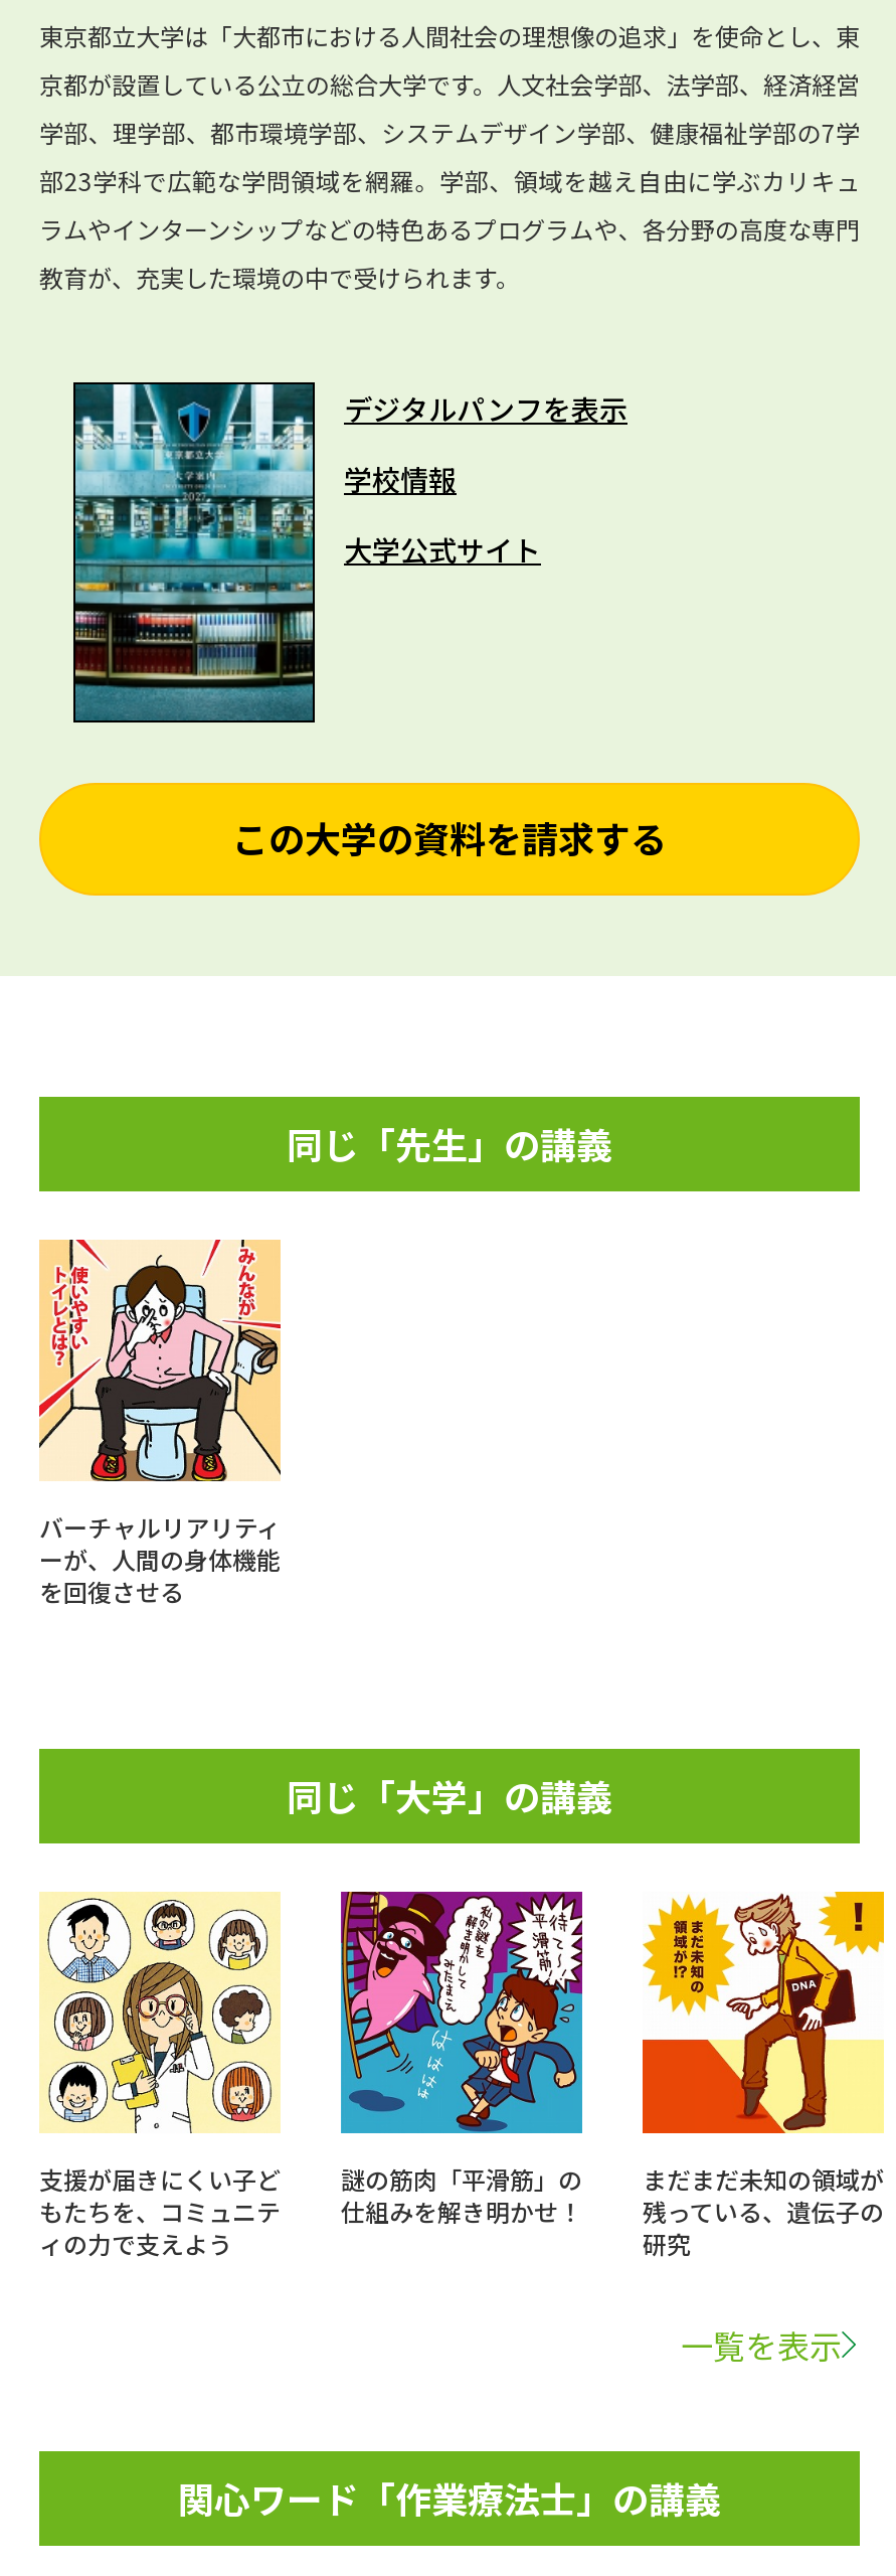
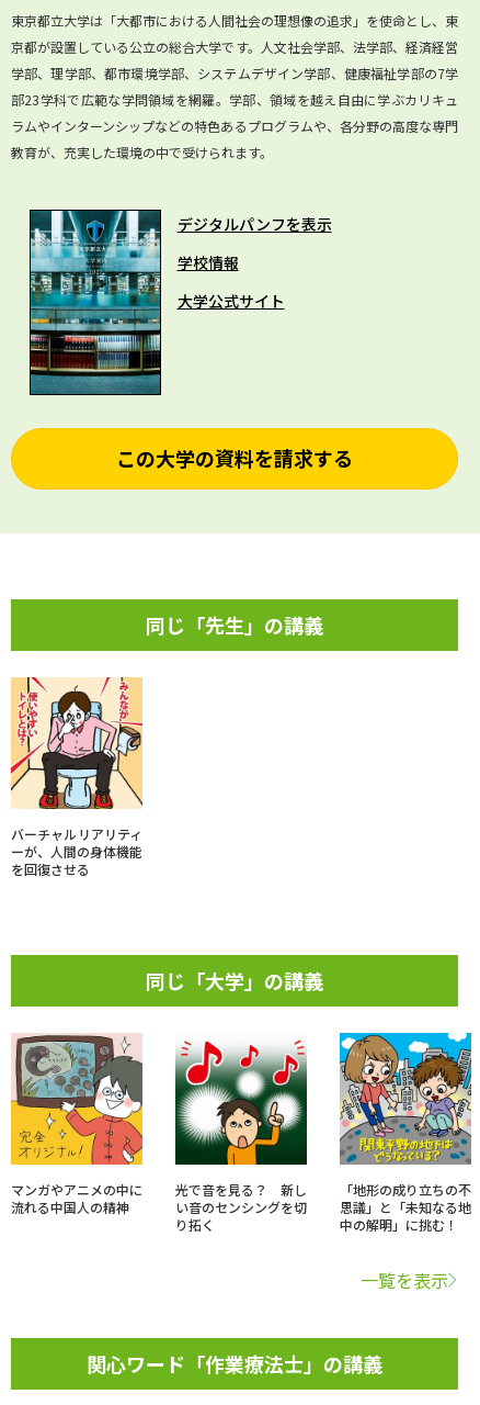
[39,1894,281,2260] [image] | 支援が届きにくい子ど | もたちを、コミュニテ | ィの力で支えよう -> [11,1034,144,1216] [image] | マンガやアニメの中に | 流れる中国人の精神
[339,1890,584,2227] [image] | 謎の筋肉「平滑筋」の | 仕組みを解き明かせ！ -> [174,1033,308,1234] [image] | 光で音を見る？ 新し | い音のセンシングを切 | り拓く
[641,1890,886,2260] [image] | まだまだ未知の領域が | 残っている、遺伝子の | 研究 -> [339,1032,472,1234] [image] | 「地形の成り立ちの不 | 思議」と「未知なる地 | 中の解明」に挑む！

